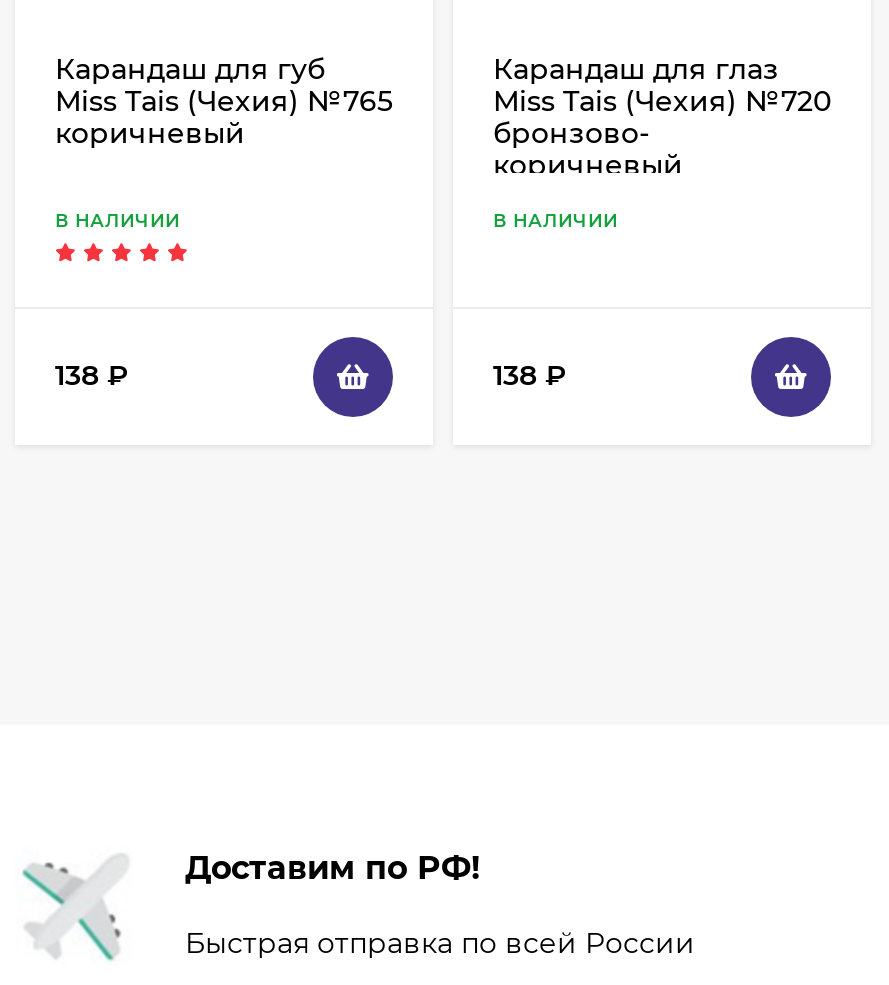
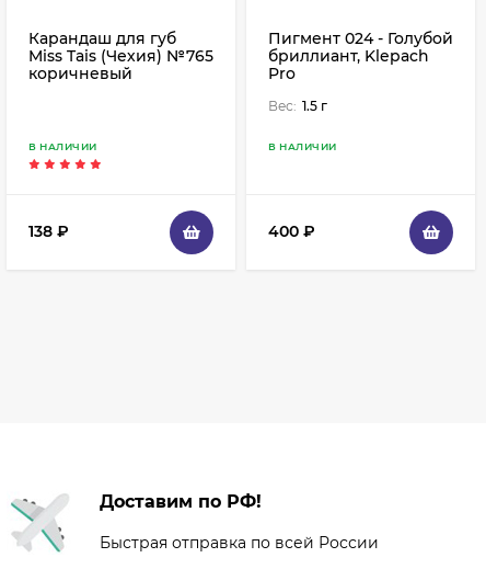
[493,51,831,183] Карандаш для глаз | Miss Tais (Чехия) №720 | бронзово- | коричневый -> [268,28,453,114] Пигмент 024 - Голубой | бриллиант, Klepach | Pro | Вес: 1.5 г
[493,358,567,394] 138 ₽ -> [268,222,315,242] 400 ₽

